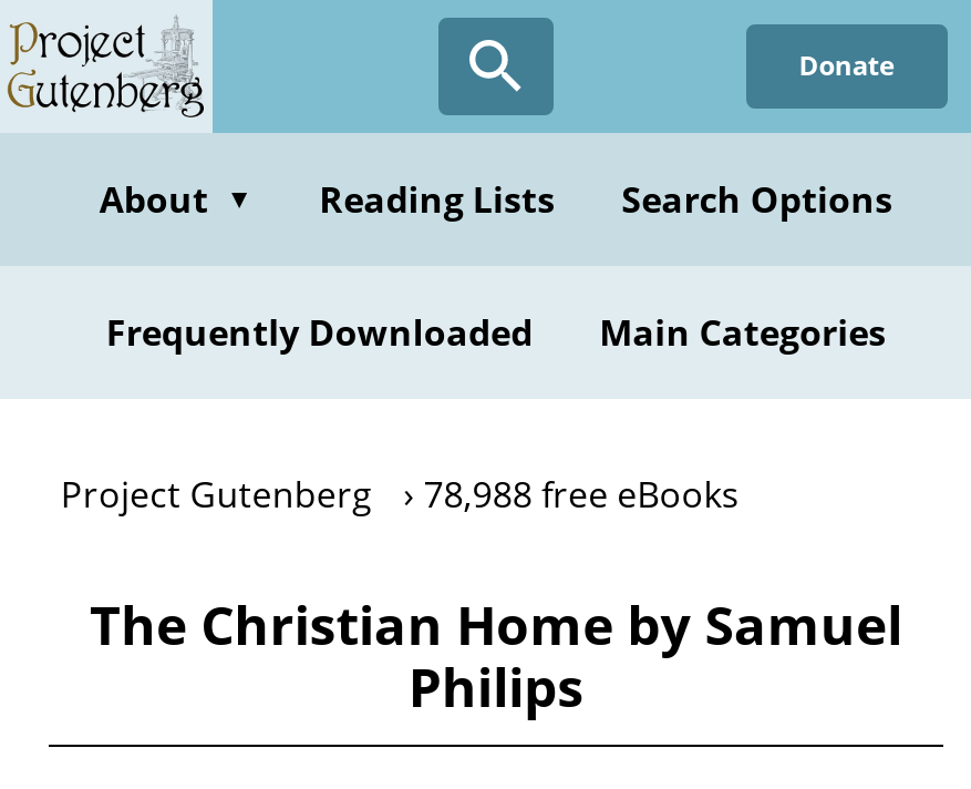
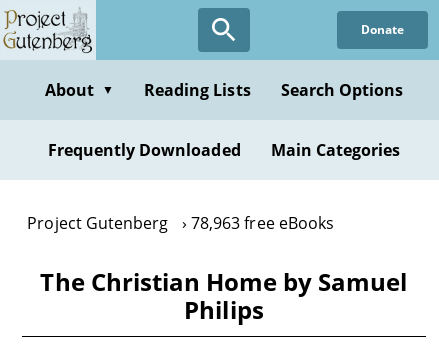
[61,470,739,519] Project Gutenberg 78,988 free eBooks -> [27,212,334,234] Project Gutenberg 78,963 free eBooks

